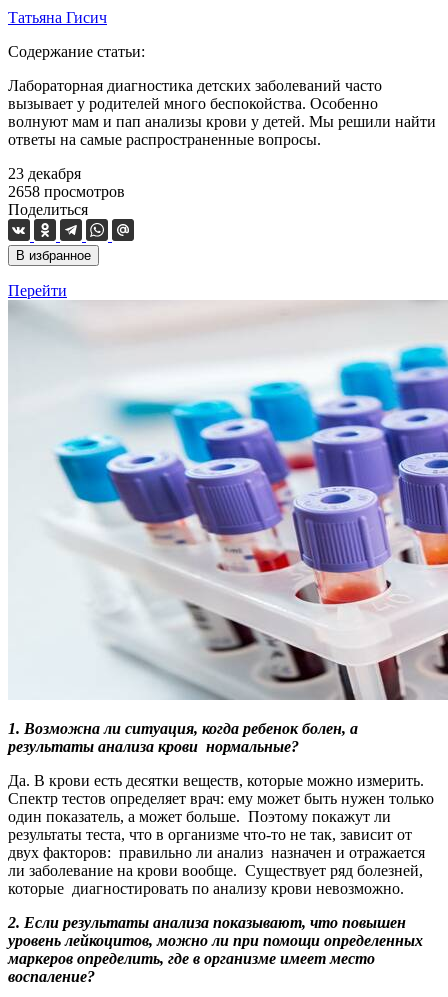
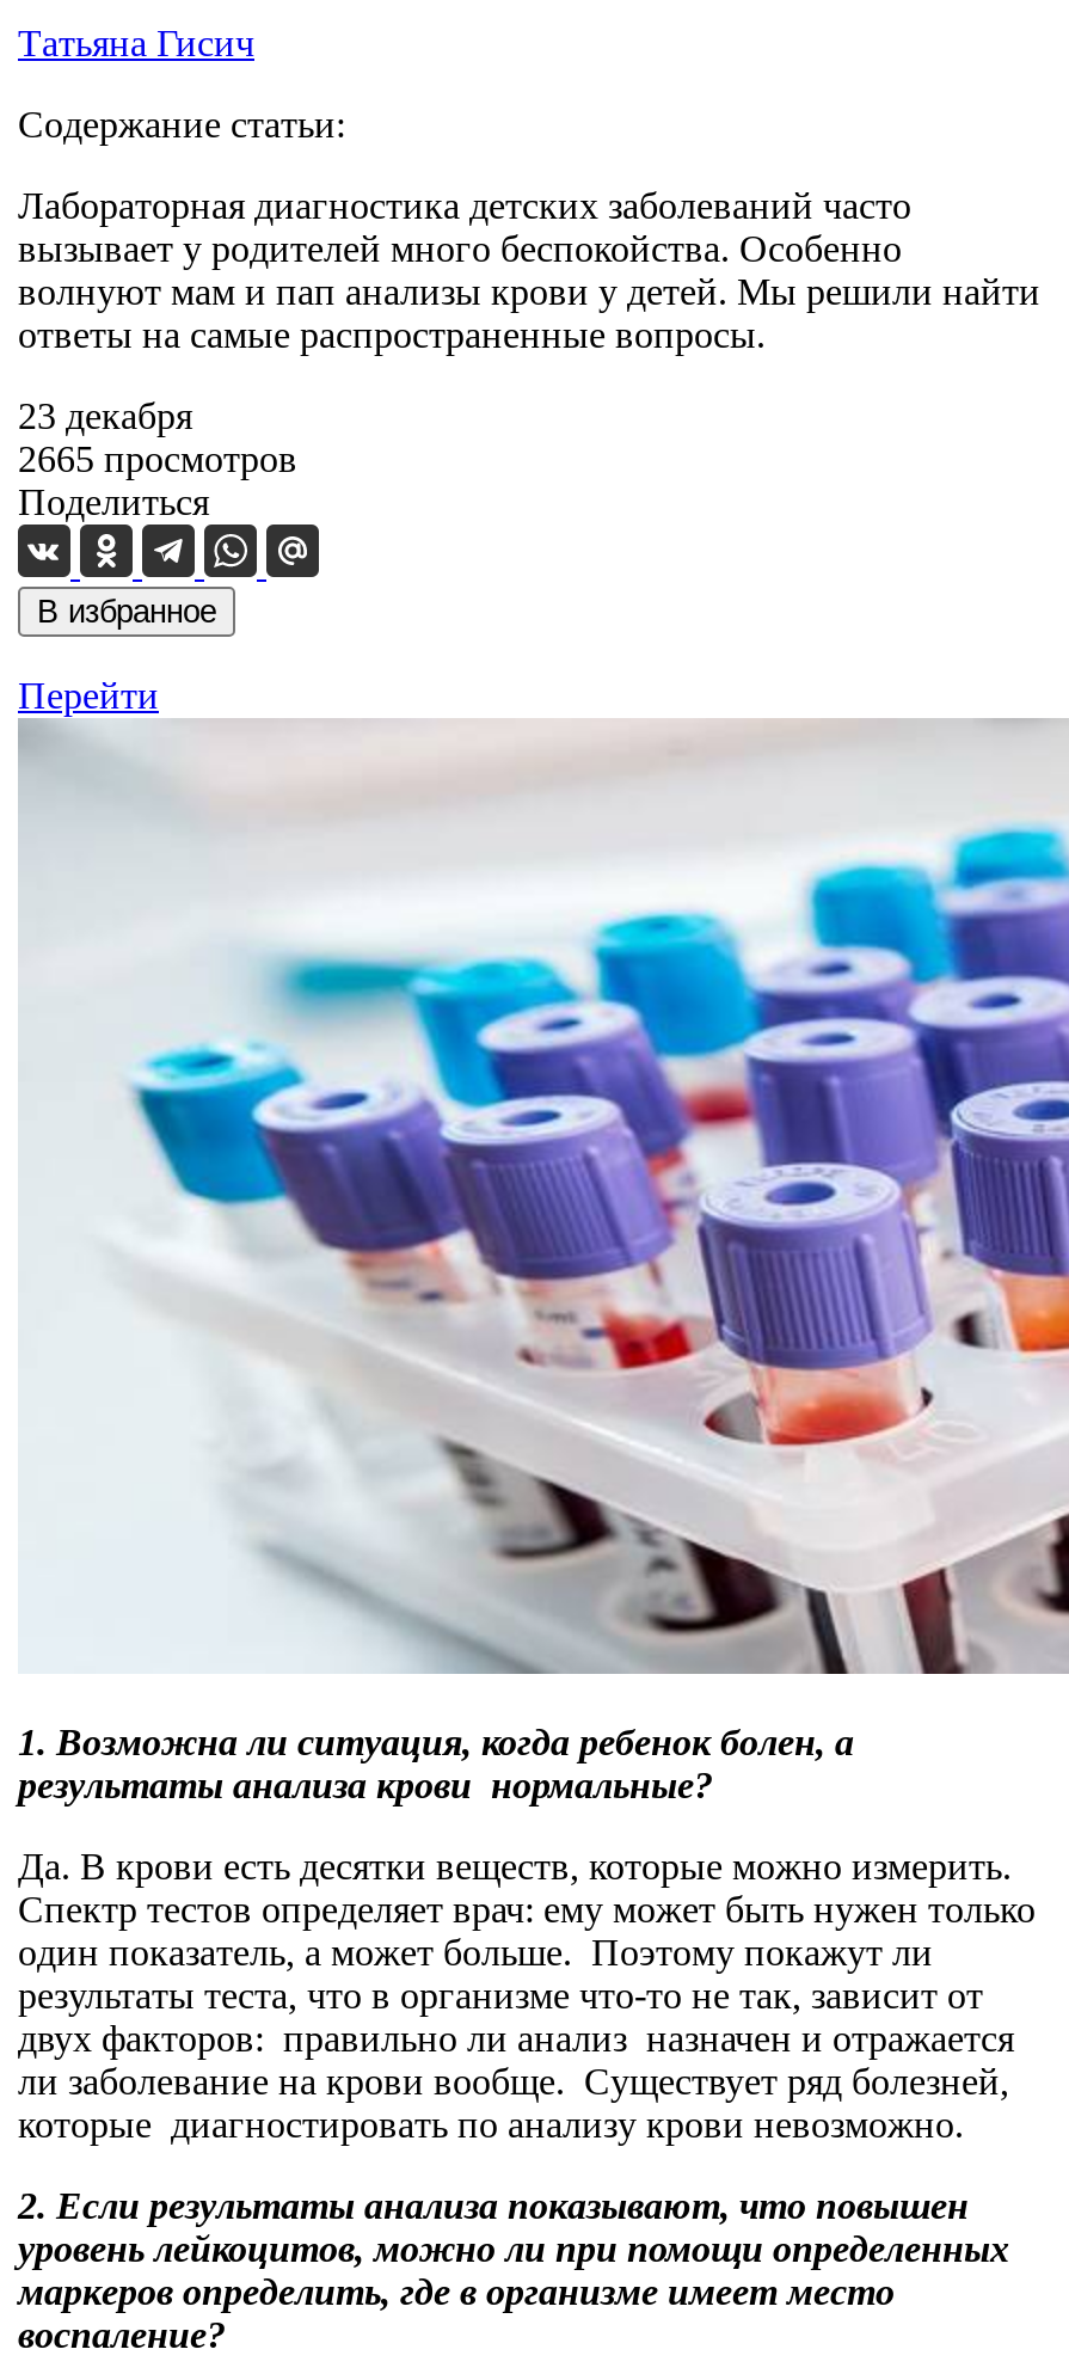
[8,183,125,200] 2658 просмотров -> [18,438,297,479] 2665 просмотров

